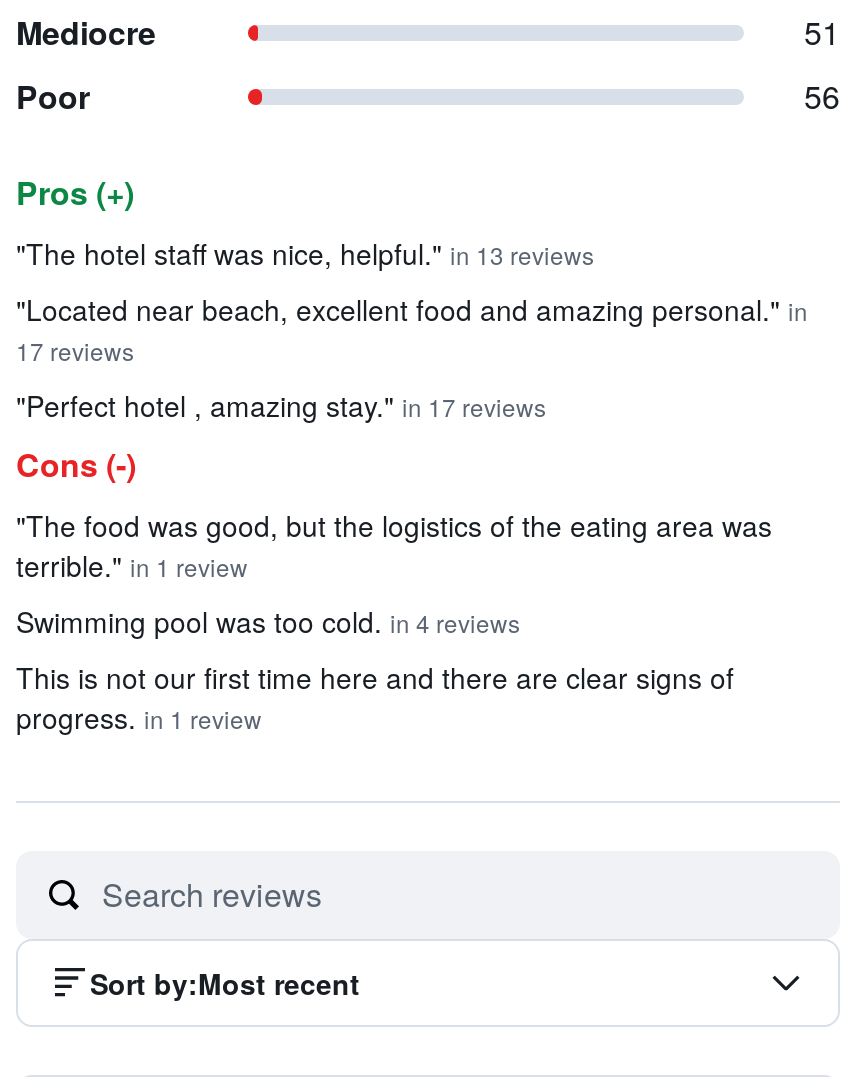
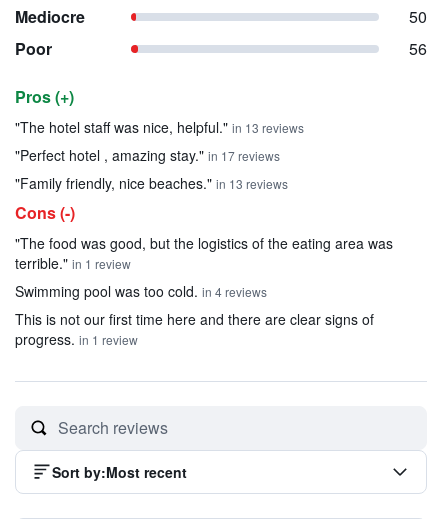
[804,9,840,55] 51 -> [409,5,427,28] 50
[16,289,808,367] "Located near beach, excellent food and amazing personal." in | 17 reviews -> none
moved [16,385,546,425] -> [15,145,280,165]: "Perfect hotel , amazing stay." in 17 reviews
none -> [15,173,288,193] "Family friendly, nice beaches." in 13 reviews

